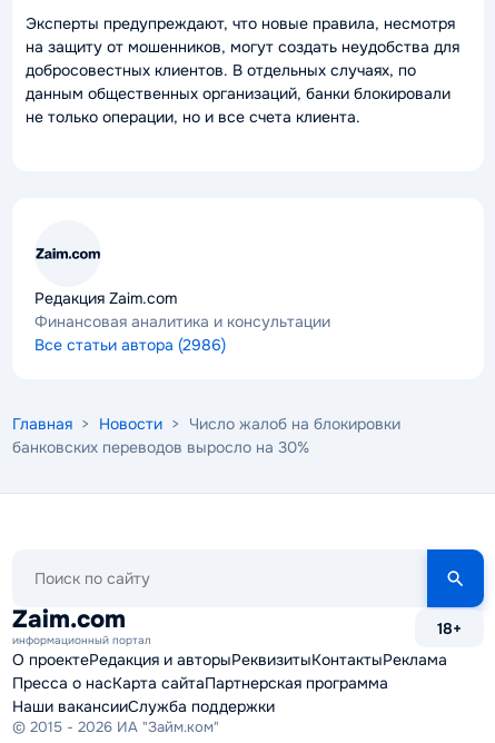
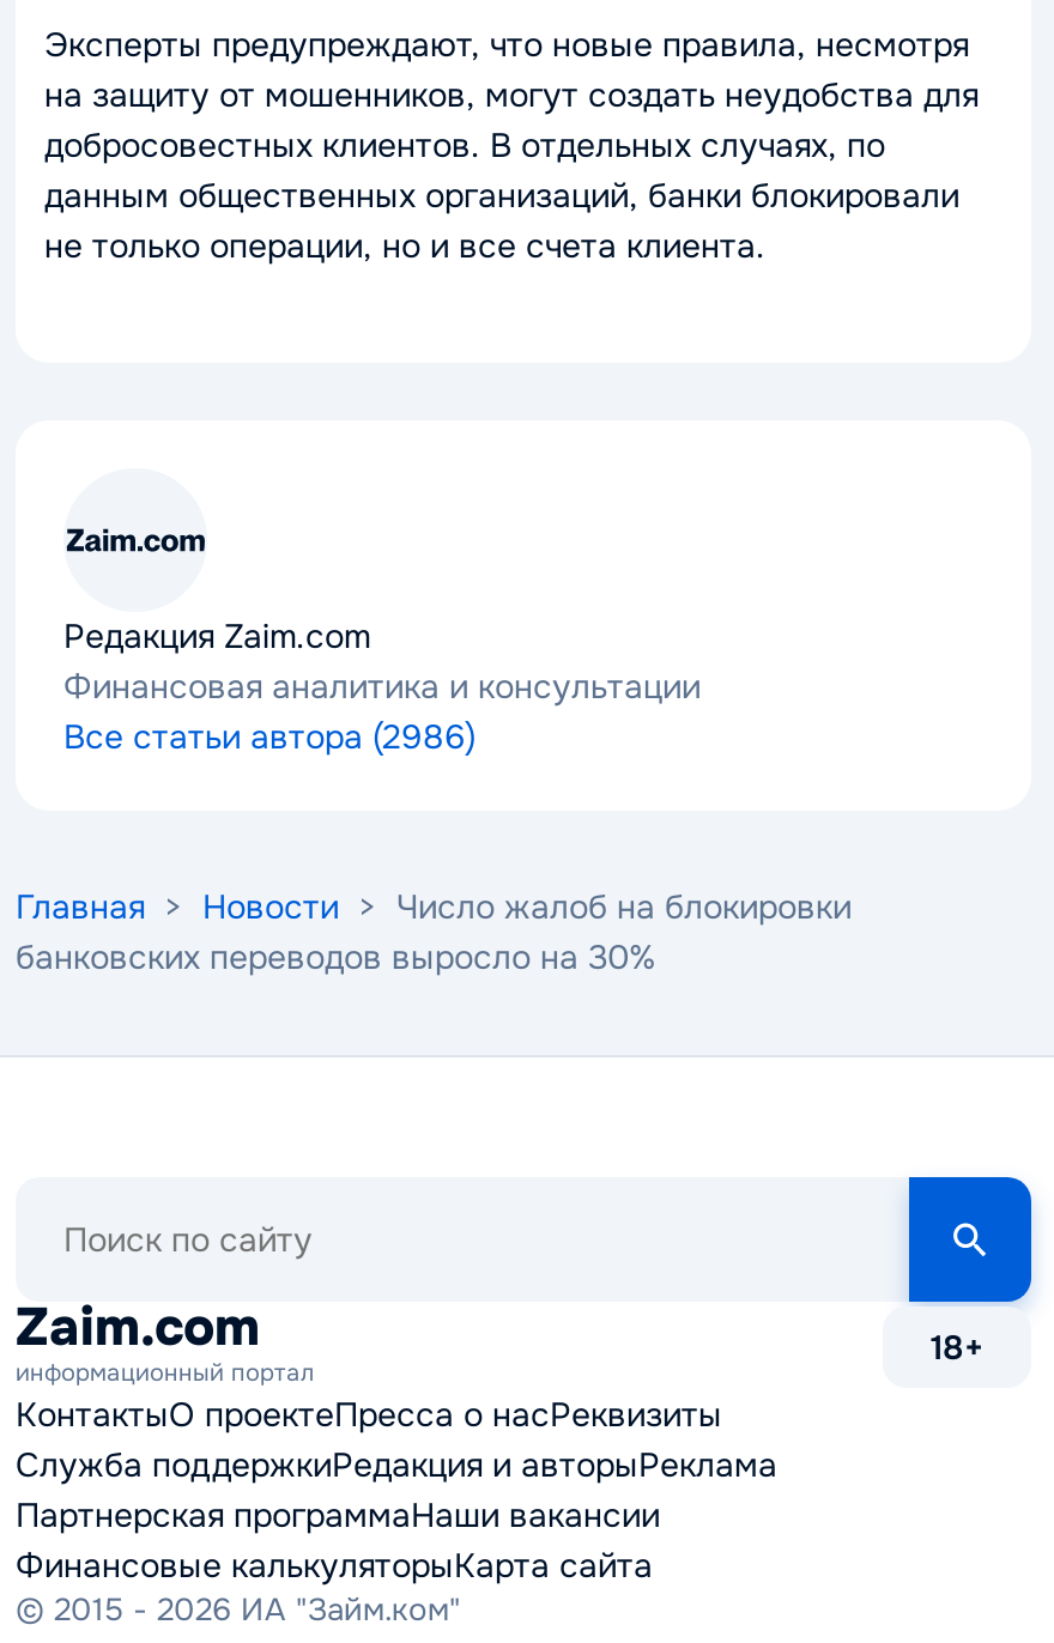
[12,650,447,716] О проектеРедакция и авторыРеквизитыКонтактыРеклама | Пресса о насКарта сайтаПартнерская программа | Наши вакансииСлужба поддержки -> [16,1393,777,1587] КонтактыО проектеПресса о насРеквизиты | Служба поддержкиРедакция и авторыРеклама | Партнерская программаНаши вакансии | Финансовые калькуляторыКарта сайта

